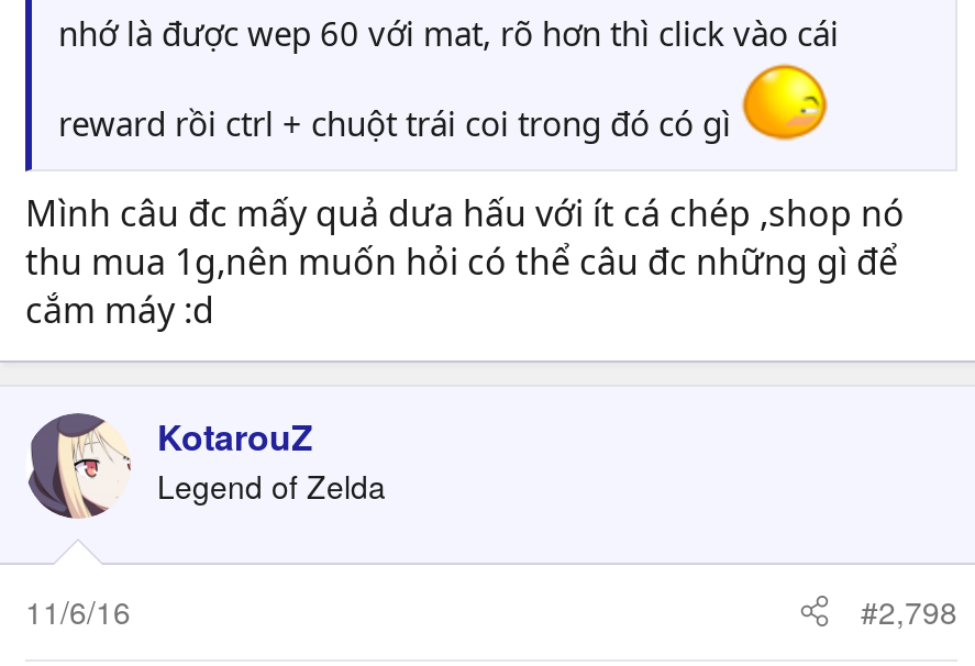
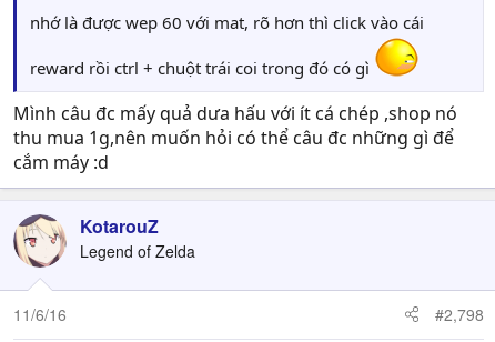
[25,418,129,519] [image] -> [12,217,67,269] [image]

